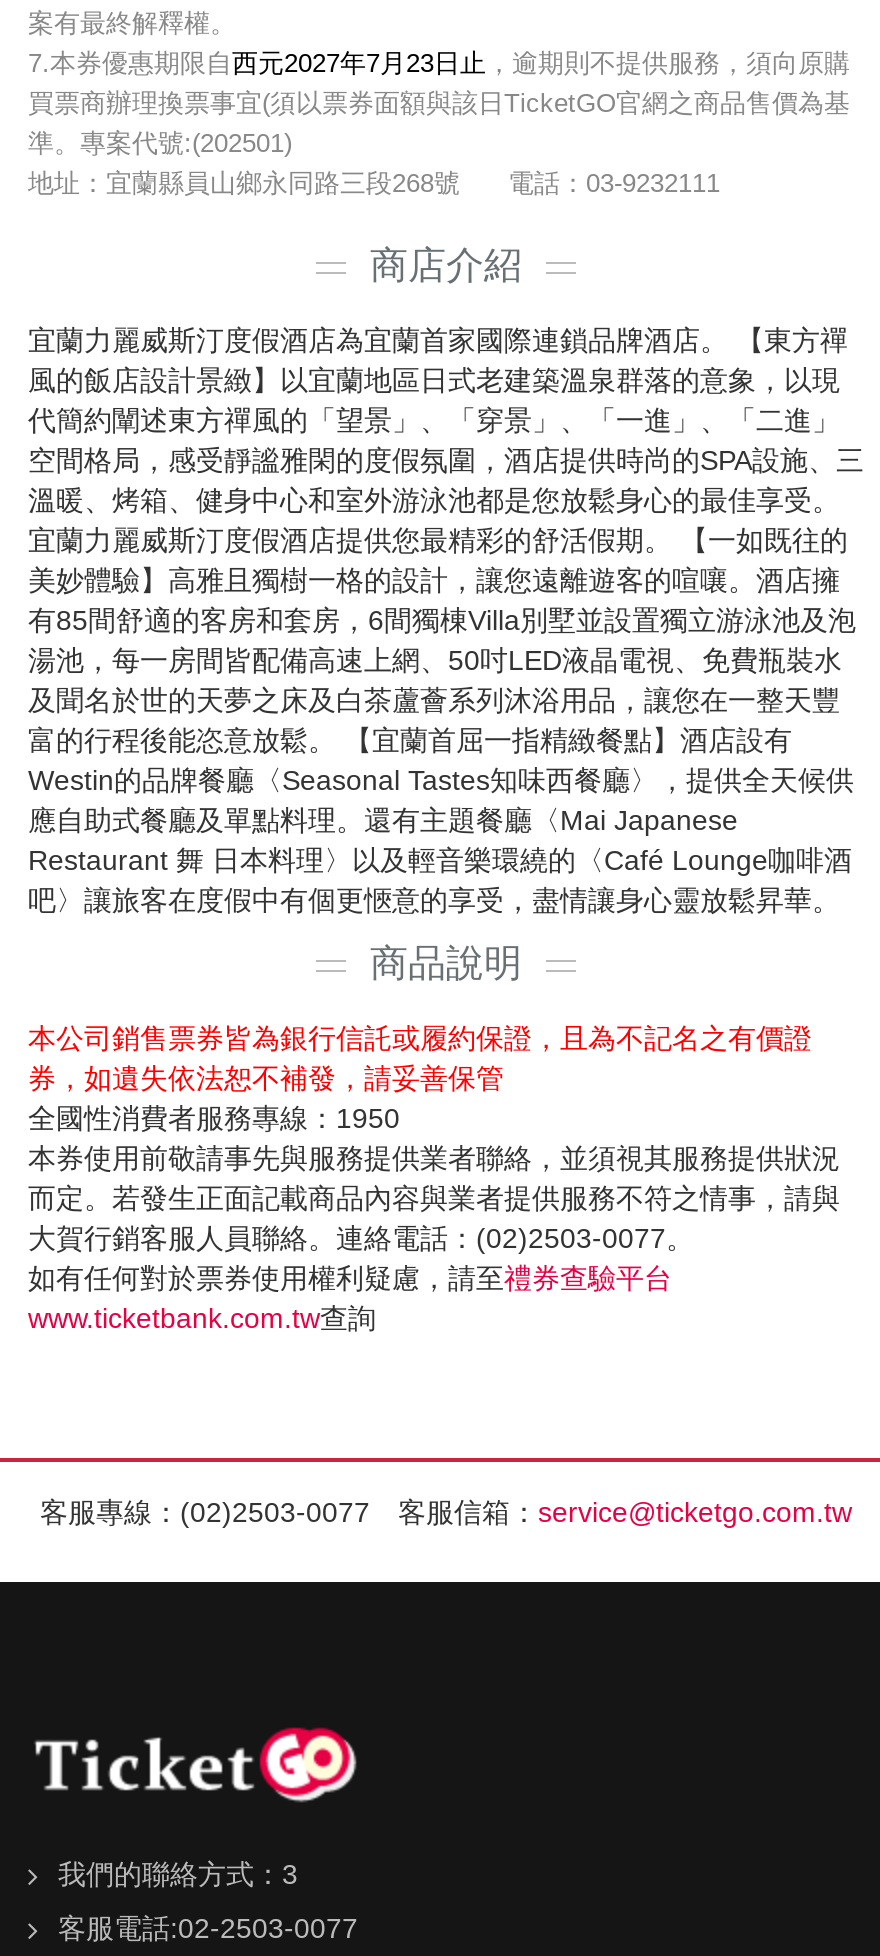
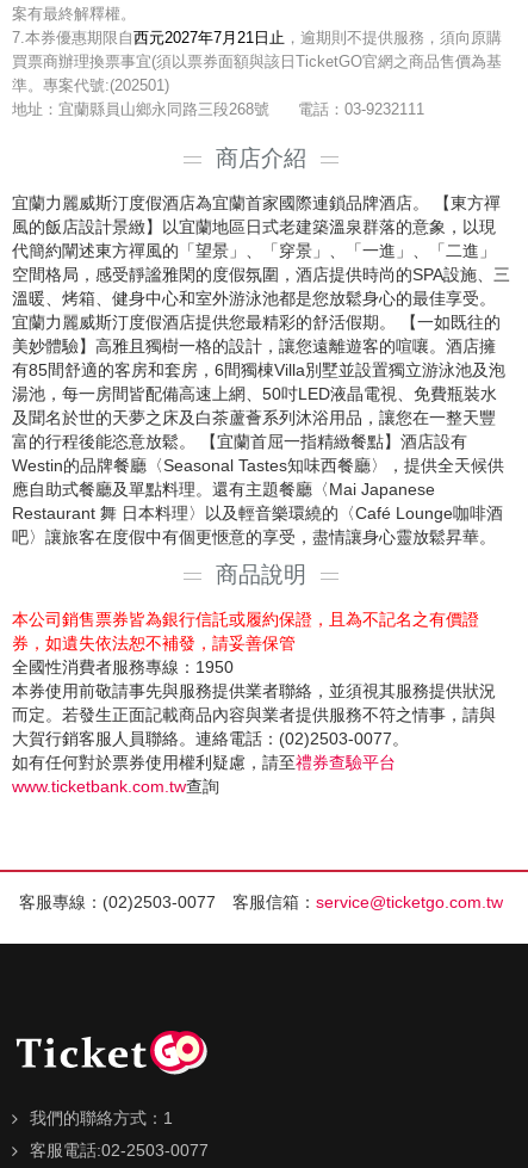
[28,47,850,77] 7.本券優惠期限自西元2027年7月23日止，逾期則不提供服務，須向原購 -> [12,28,502,46] 7.本券優惠期限自西元2027年7月21日止，逾期則不提供服務，須向原購
[58,1857,298,1889] 我們的聯絡方式：3 -> [30,1108,173,1127] 我們的聯絡方式：1

